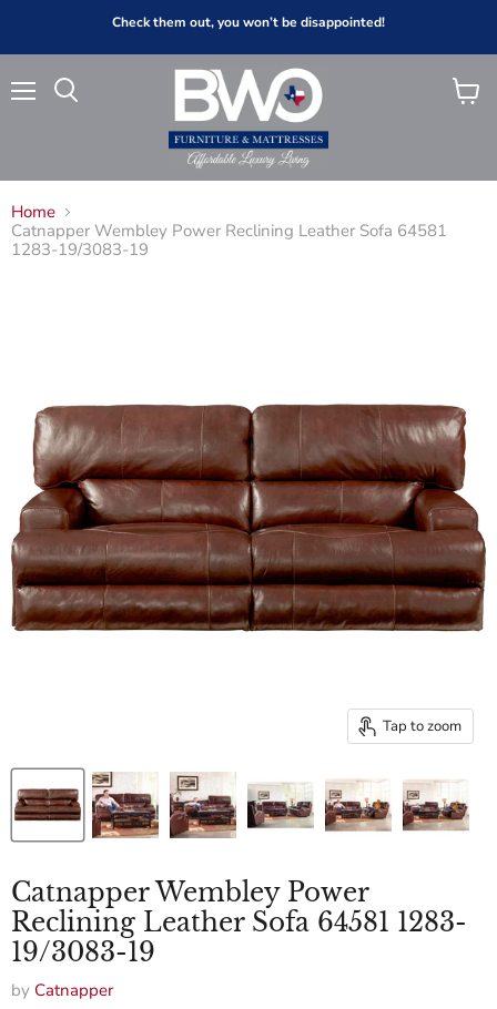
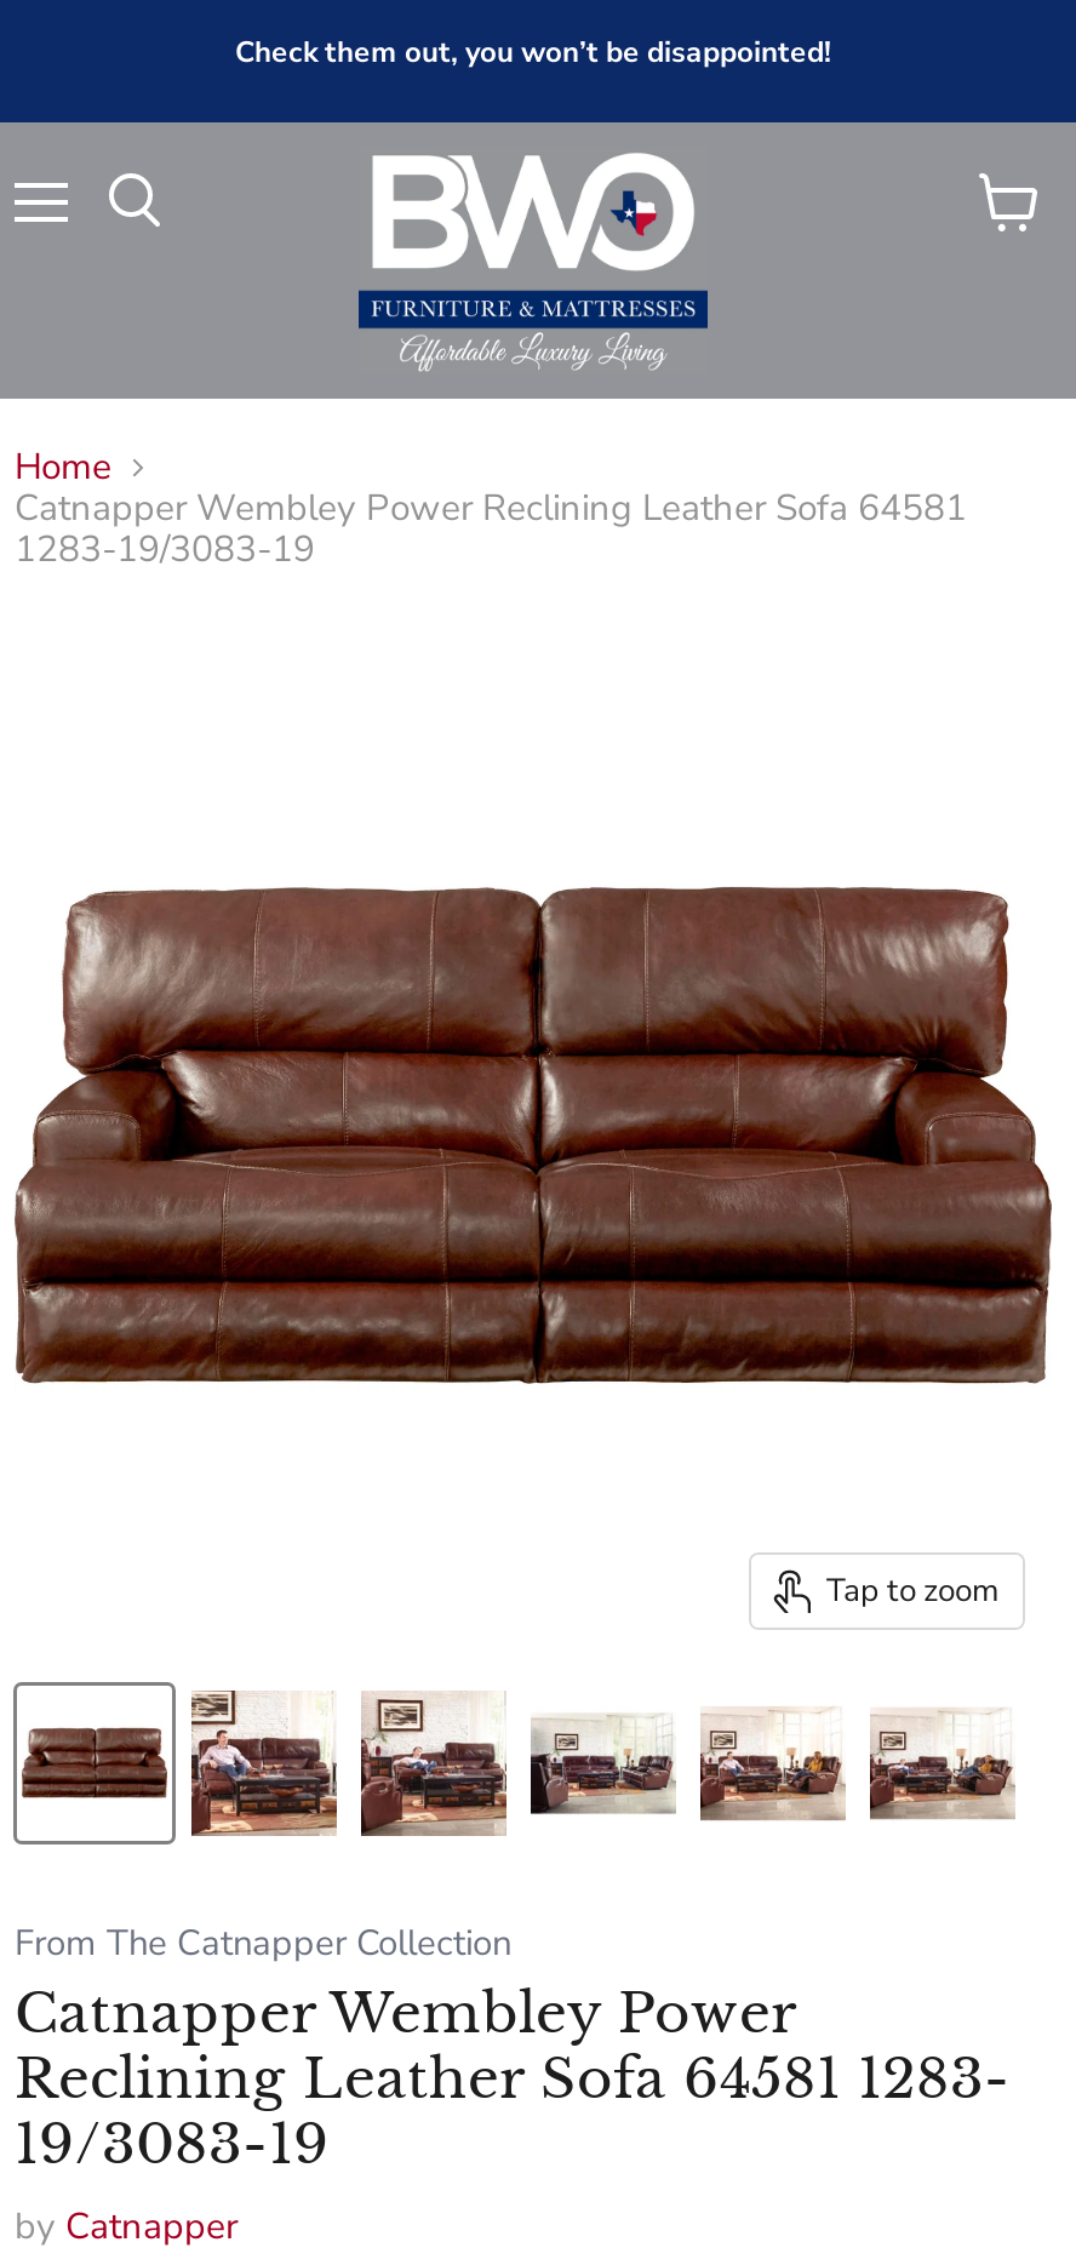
none -> [15,1918,511,1967] From The Catnapper Collection

